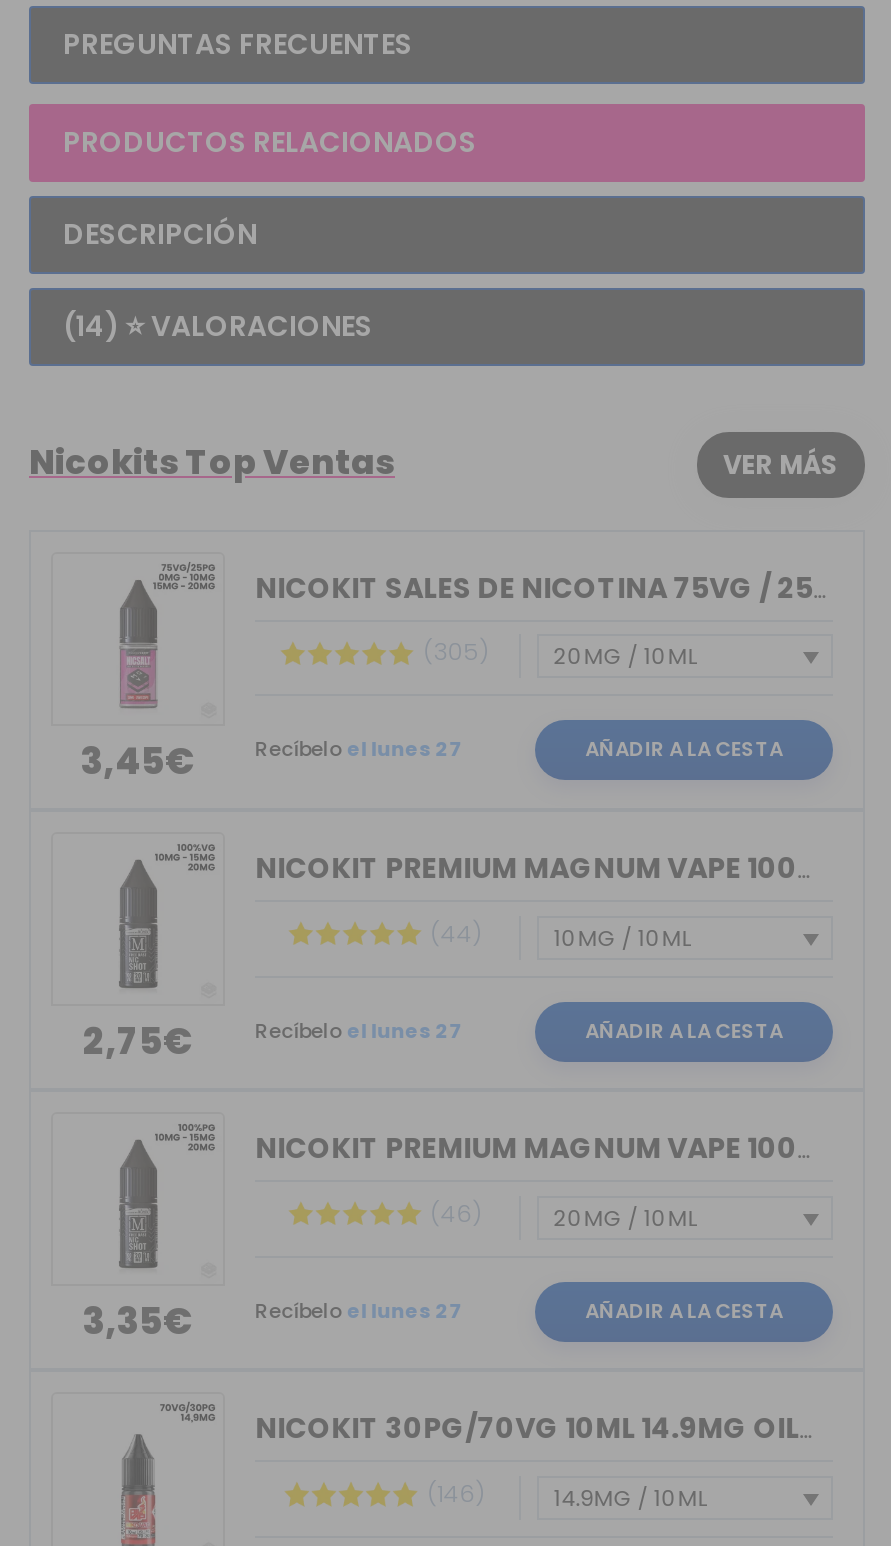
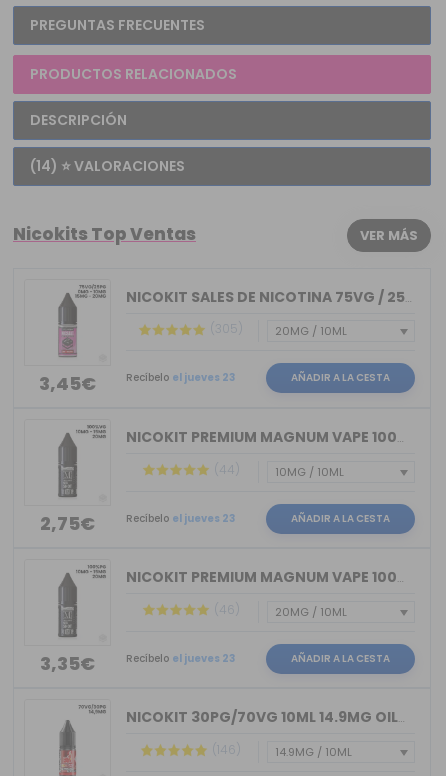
[255,735,463,765] Recíbelo el lunes 27 -> [126,370,235,385] Recíbelo el jueves 23
[255,1015,463,1045] Recíbelo el lunes 27 -> [126,510,235,525] Recíbelo el jueves 23
[255,1295,463,1325] Recíbelo el lunes 27 -> [126,651,235,666] Recíbelo el jueves 23

